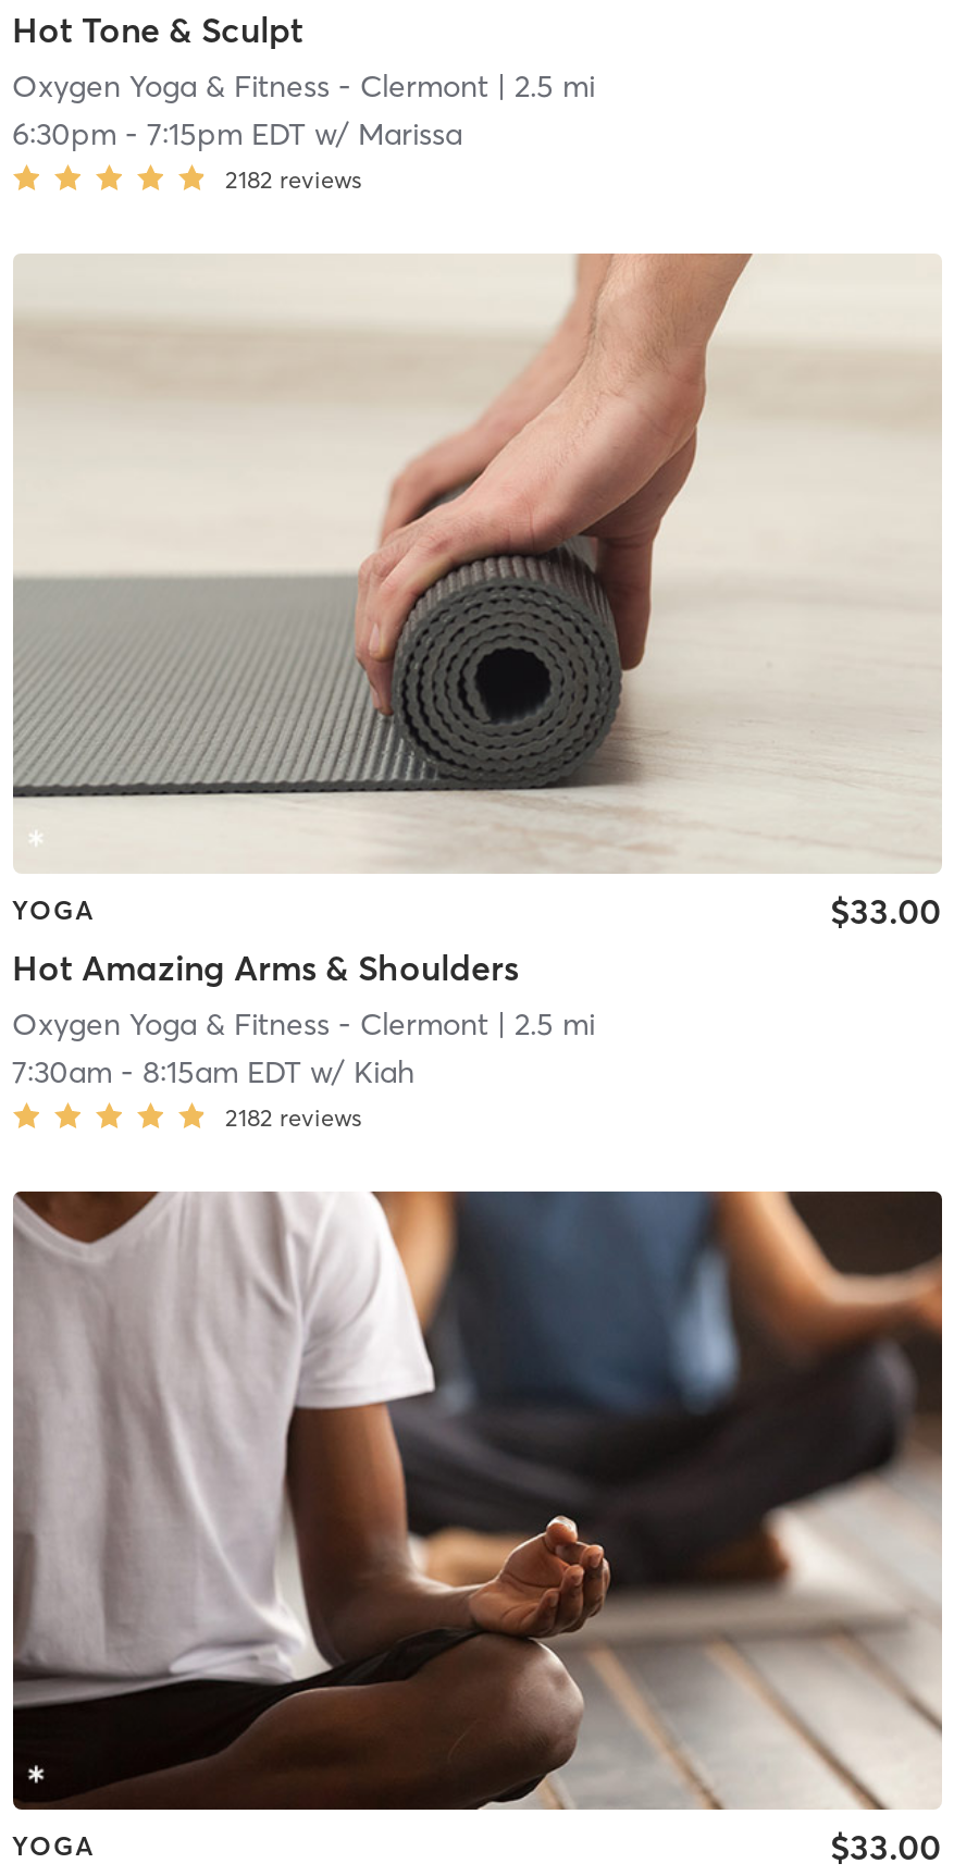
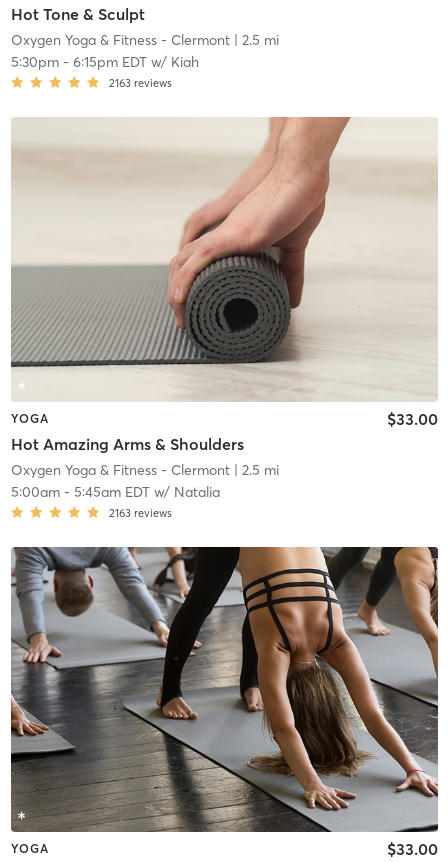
[12,116,462,155] 6:30pm - 7:15pm EDT w/ Marissa -> [10,53,198,71] 5:30pm - 6:15pm EDT w/ Kiah
[225,166,362,196] 2182 reviews -> [108,76,171,90] 2163 reviews
[12,1052,414,1091] 7:30am - 8:15am EDT w/ Kiah -> [10,483,219,501] 5:00am - 5:45am EDT w/ Natalia
[225,1102,362,1132] 2182 reviews -> [108,506,171,520] 2163 reviews
[11,1190,944,1811] [image] -> [10,546,439,833] [image]

